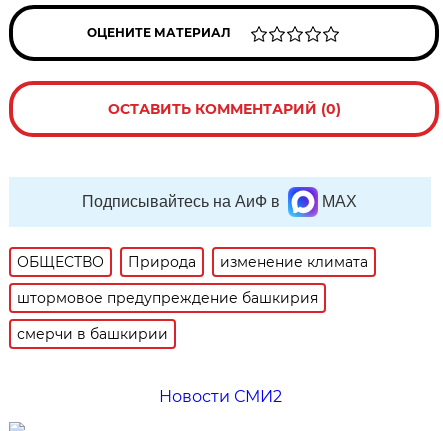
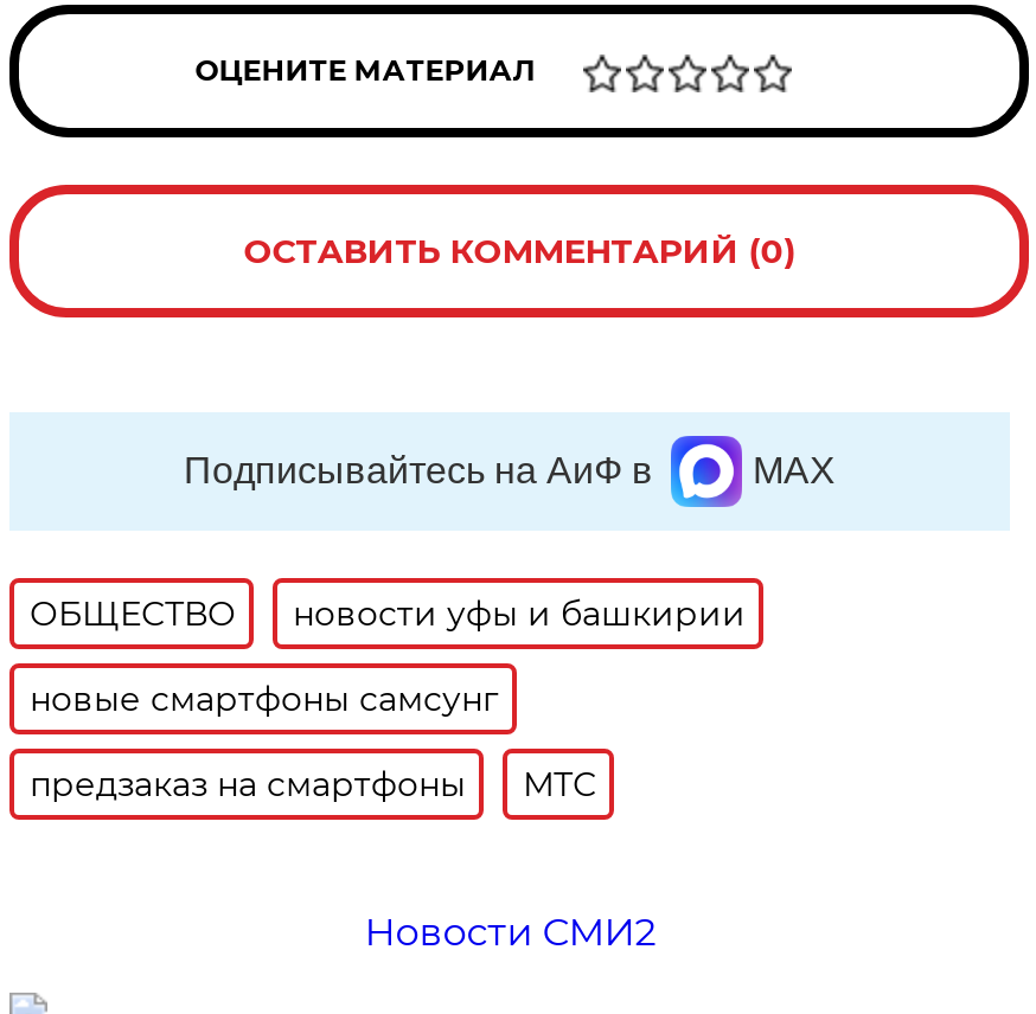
[128,253,368,271] Природа | изменение климата -> [293,592,745,635] новости уфы и башкирии
[17,289,318,307] штормовое предупреждение башкирия -> [29,677,499,720] новые смартфоны самсунг
[17,325,168,343] смерчи в башкирии -> [29,763,596,805] предзаказ на смартфоны | МТС

